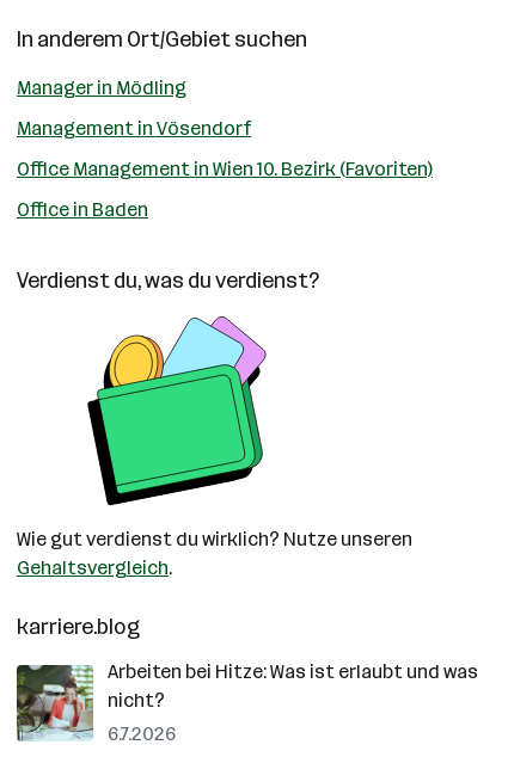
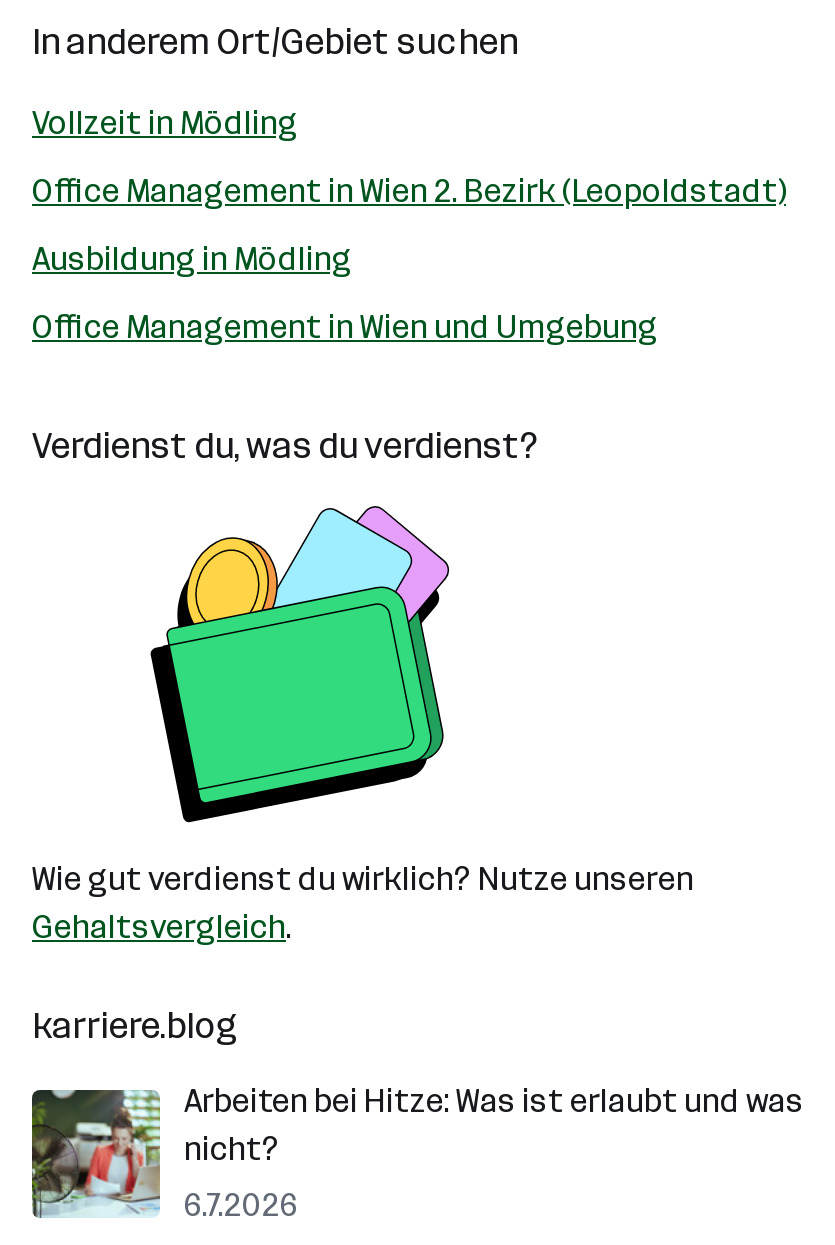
[17,76,186,99] Manager in Mödling -> [32,104,298,142] Vollzeit in Mödling
[17,117,251,140] Management in Vösendorf -> [32,172,786,210] Office Management in Wien 2. Bezirk (Leopoldstadt)
[17,158,433,180] Office Management in Wien 10. Bezirk (Favoriten) -> [32,240,352,278] Ausbildung in Mödling
[17,198,148,221] Office in Baden -> [32,308,658,346] Office Management in Wien und Umgebung

